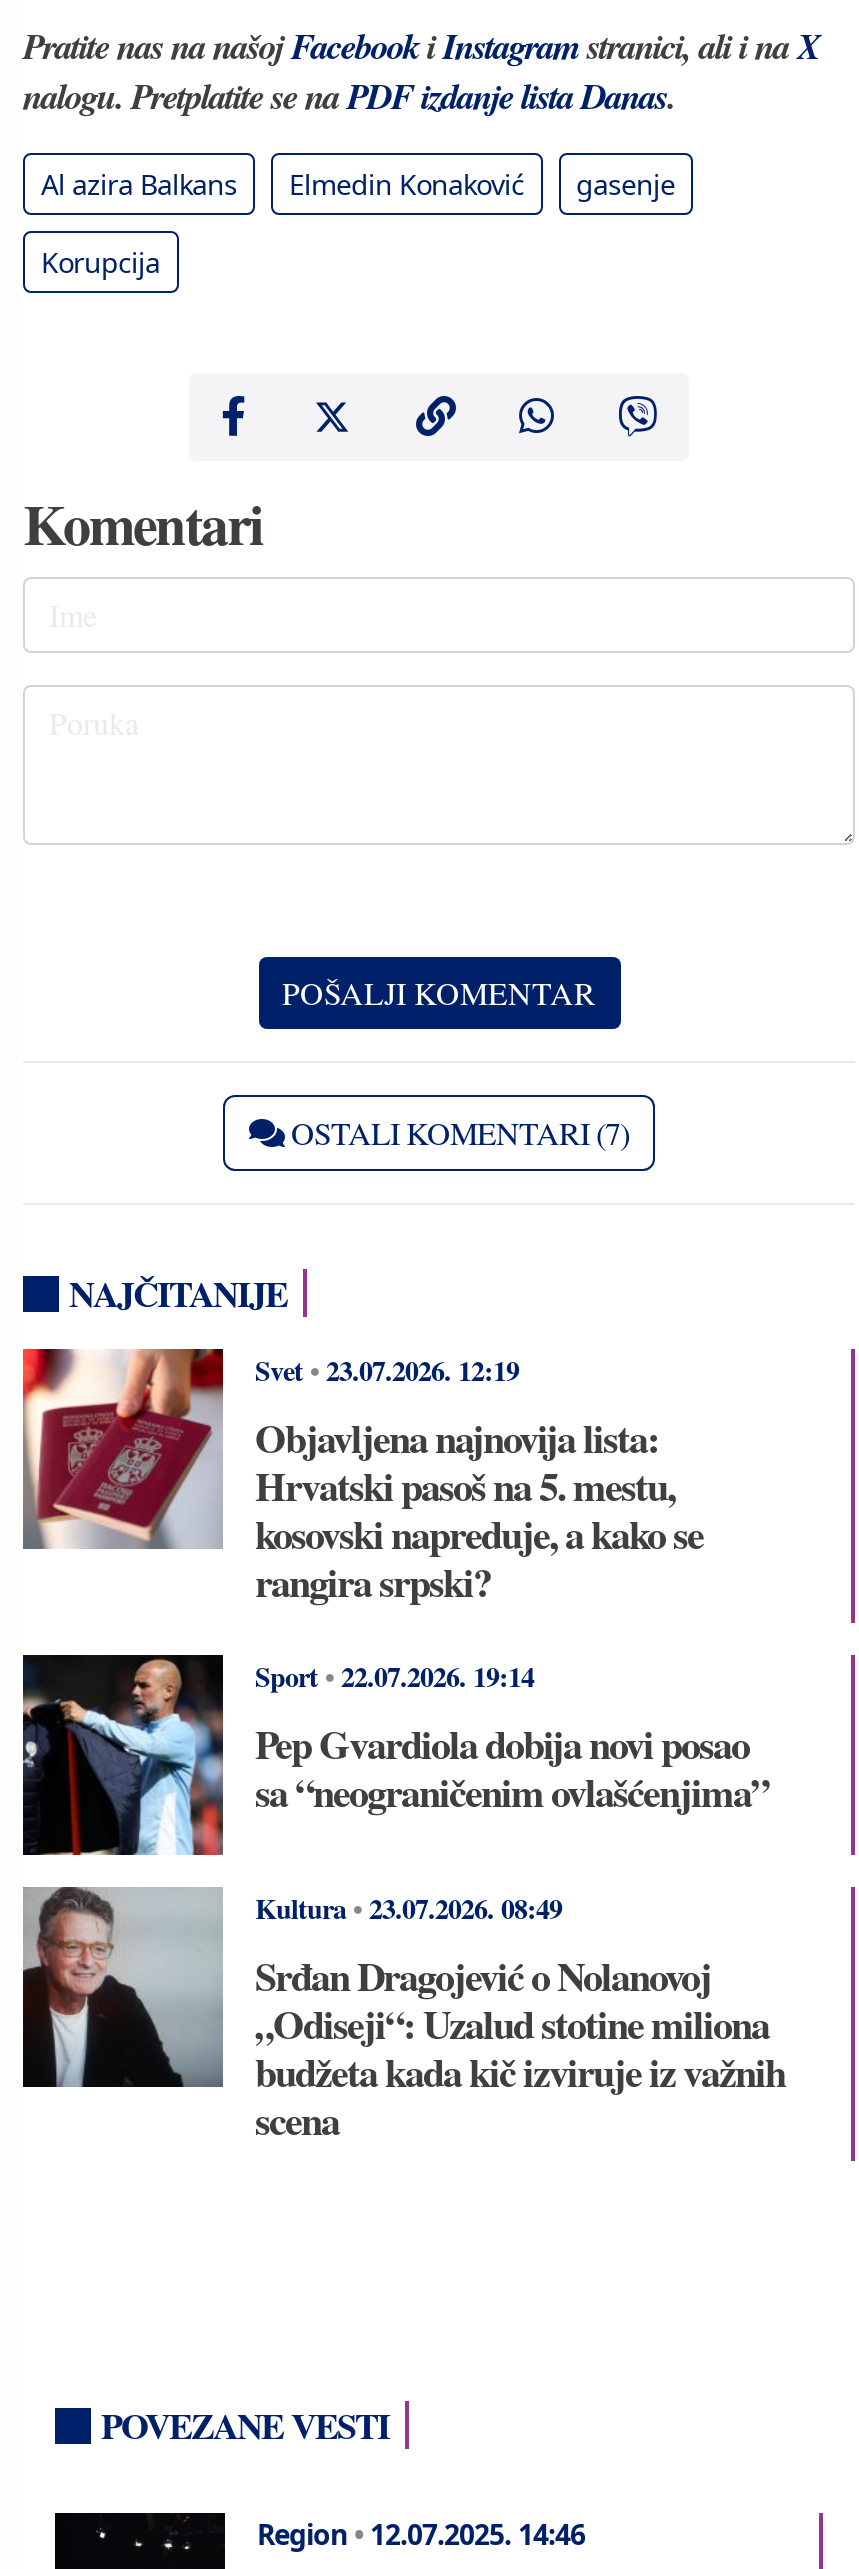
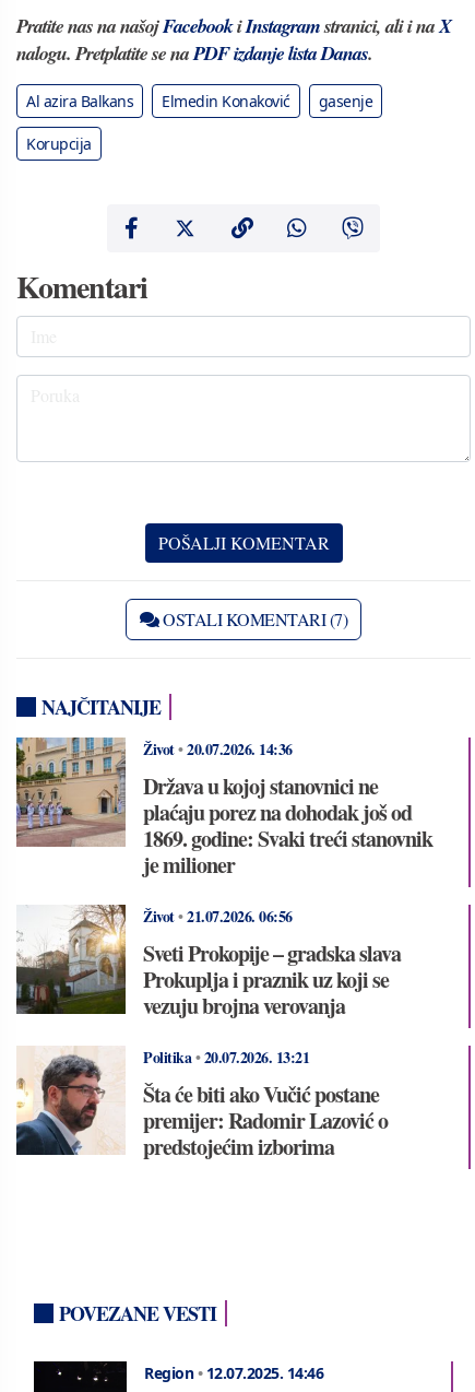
[21,1347,703,1611] [image] | Svet •23.07.2026. 12:19 | Objavljena najnovija lista: | Hrvatski pasoš na 5. mestu, | kosovski napreduje, a kako se | rangira srpski? -> [15,736,432,881] [image] | Život •20.07.2026. 14:36 | Država u kojoj stanovnici ne | plaćaju porez na dohodak još od | 1869. godine: Svaki treći stanovnik | je milioner
[21,1653,769,1857] [image] | Sport •22.07.2026. 19:14 | Pep Gvardiola dobija novi posao | sa “neograničenim ovlašćenjima” -> [15,904,401,1022] [image] | Život • 21.07.2026. 06:56 | Sveti Prokopije – gradska slava | Prokuplja i praznik uz koji se | vezuju brojna verovanja
[21,1885,785,2149] [image] | Kultura •23.07.2026. 08:49 | Srđan Dragojević o Nolanovoj | „Odiseji“: Uzalud stotine miliona | budžeta kada kič izviruje iz važnih | scena -> [15,1031,388,1163] [image] | Politika • 20.07.2026. 13:21 | Šta će biti ako Vučić postane | premijer: Radomir Lazović o | predstojećim izborima

